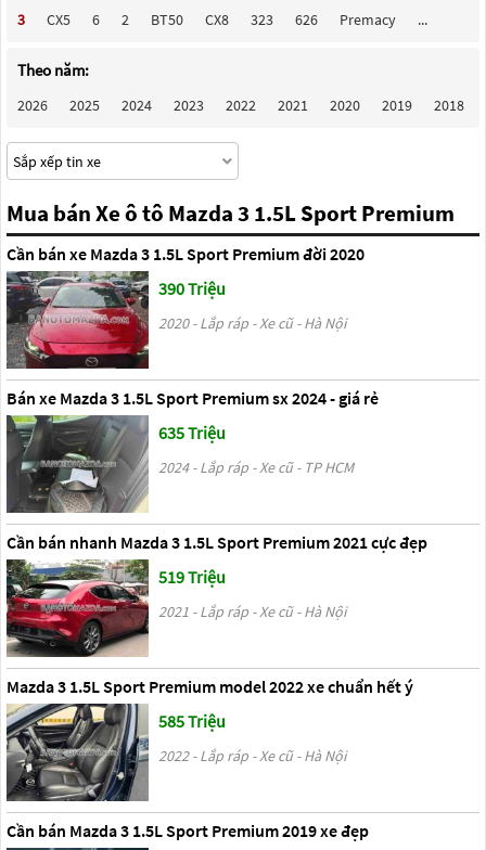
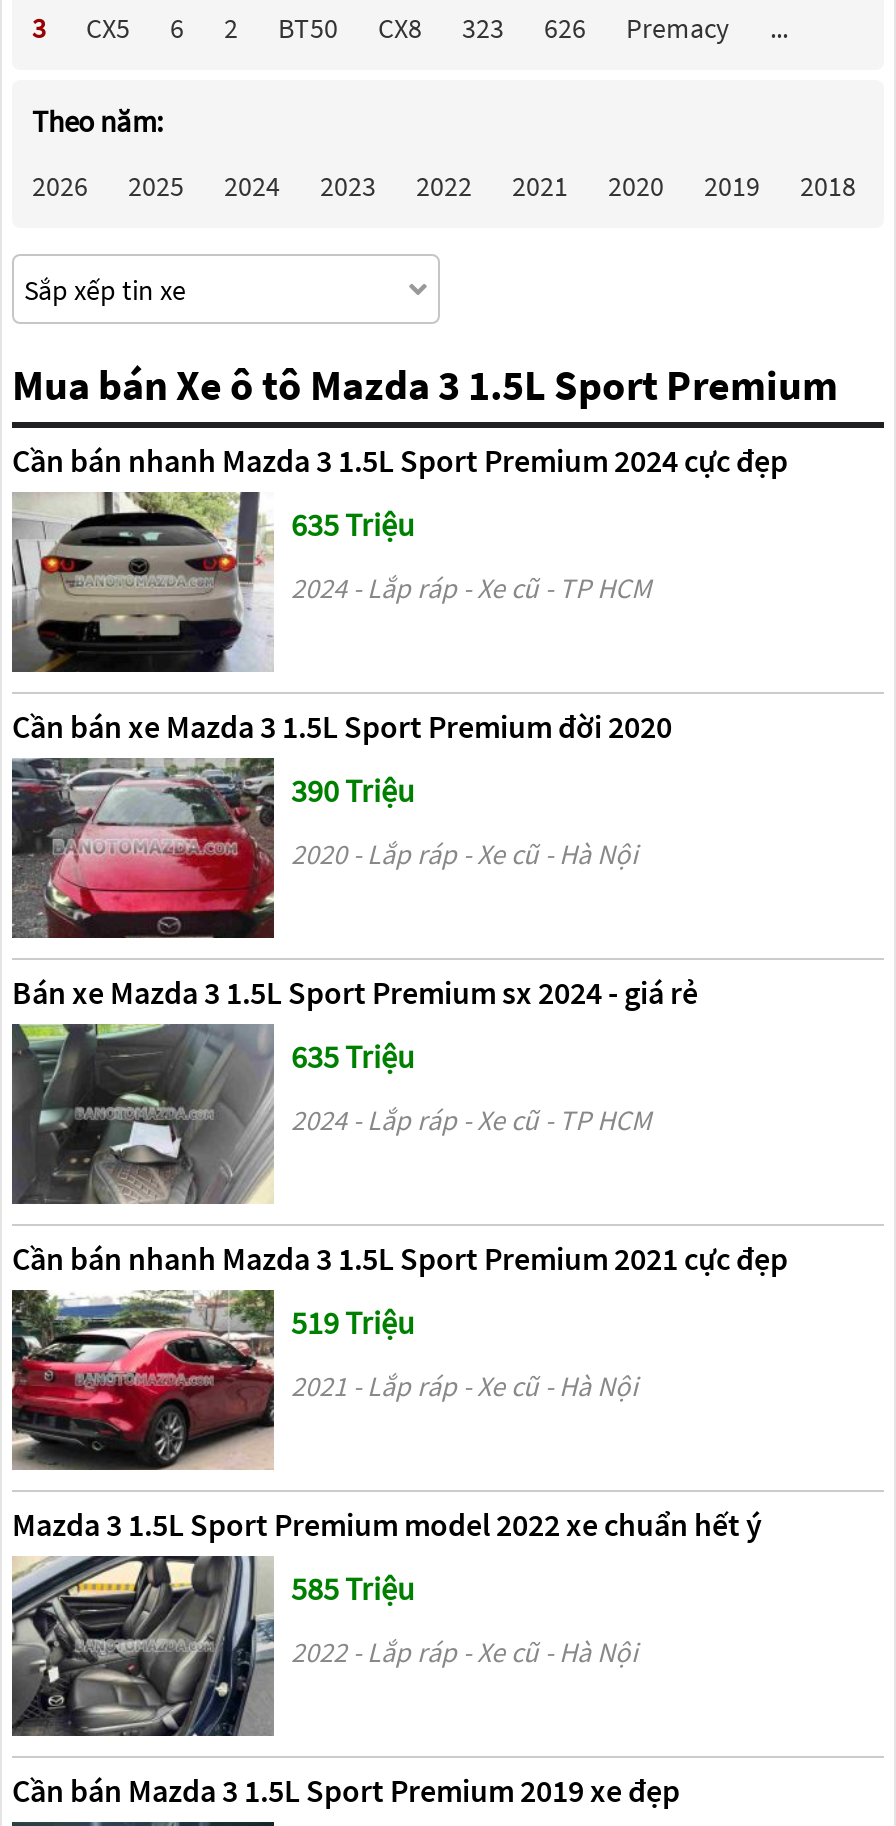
none -> [12,440,788,674] [image] | Cần bán nhanh Mazda 3 1.5L Sport Premium 2024 cực đẹp | 635 Triệu | 2024 - Lắp ráp - Xe cũ - TP HCM

